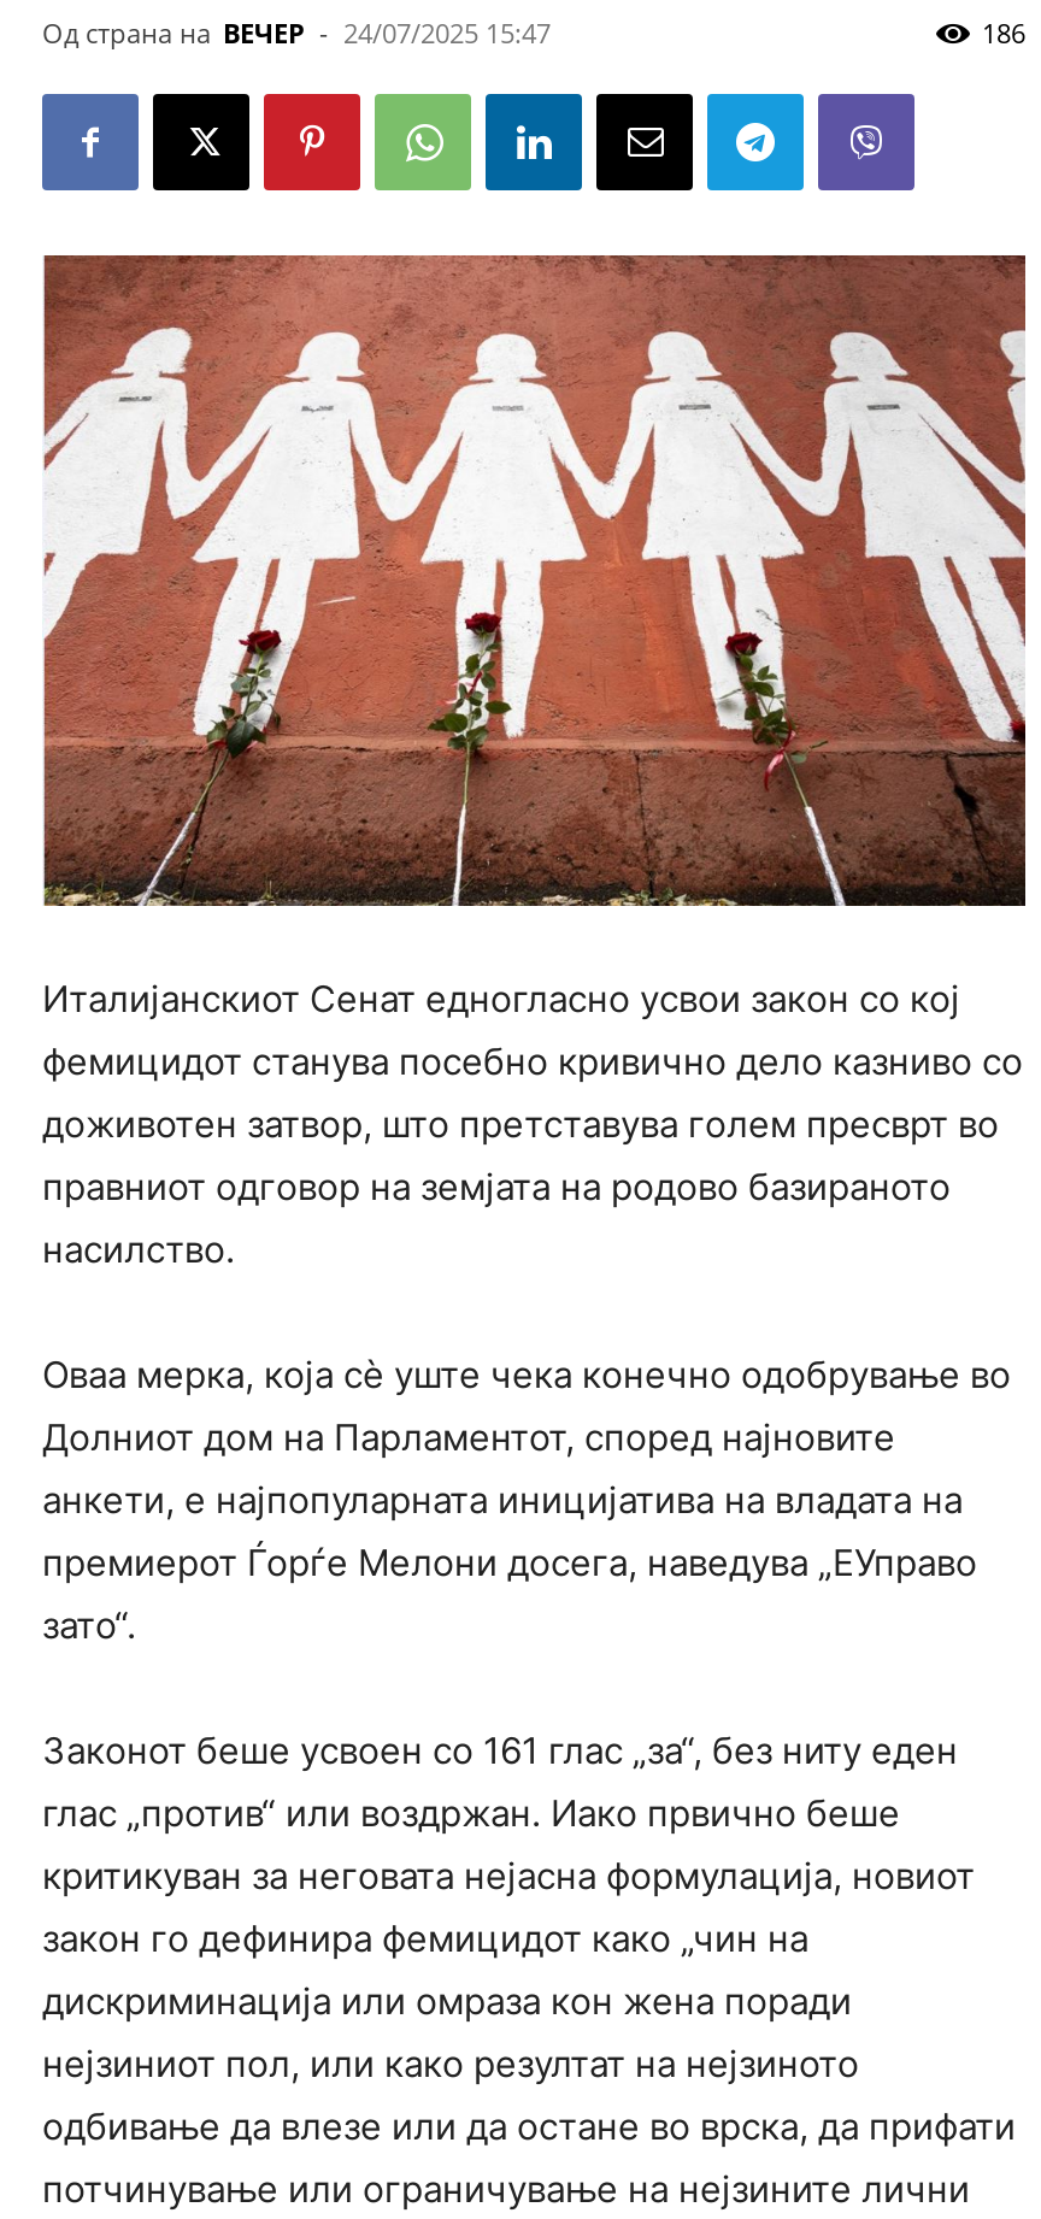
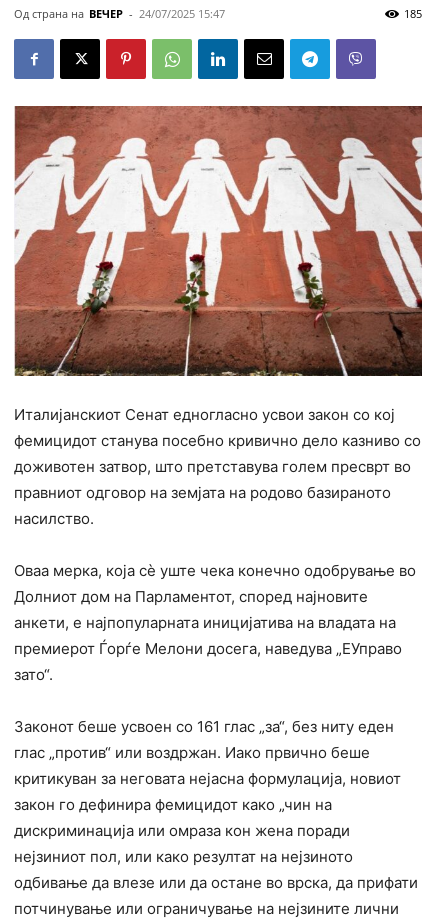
[982,14,1025,51] 186 -> [404,6,422,21] 185

